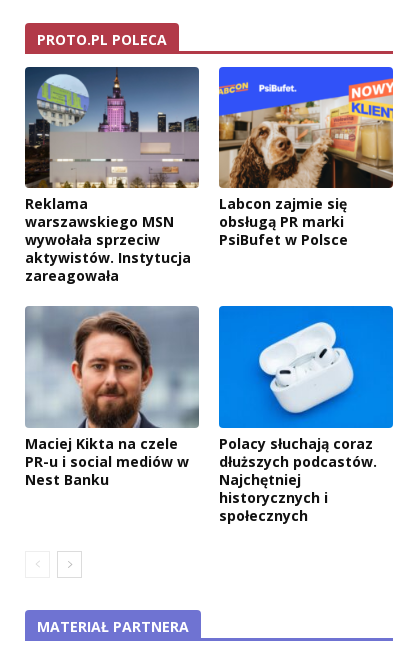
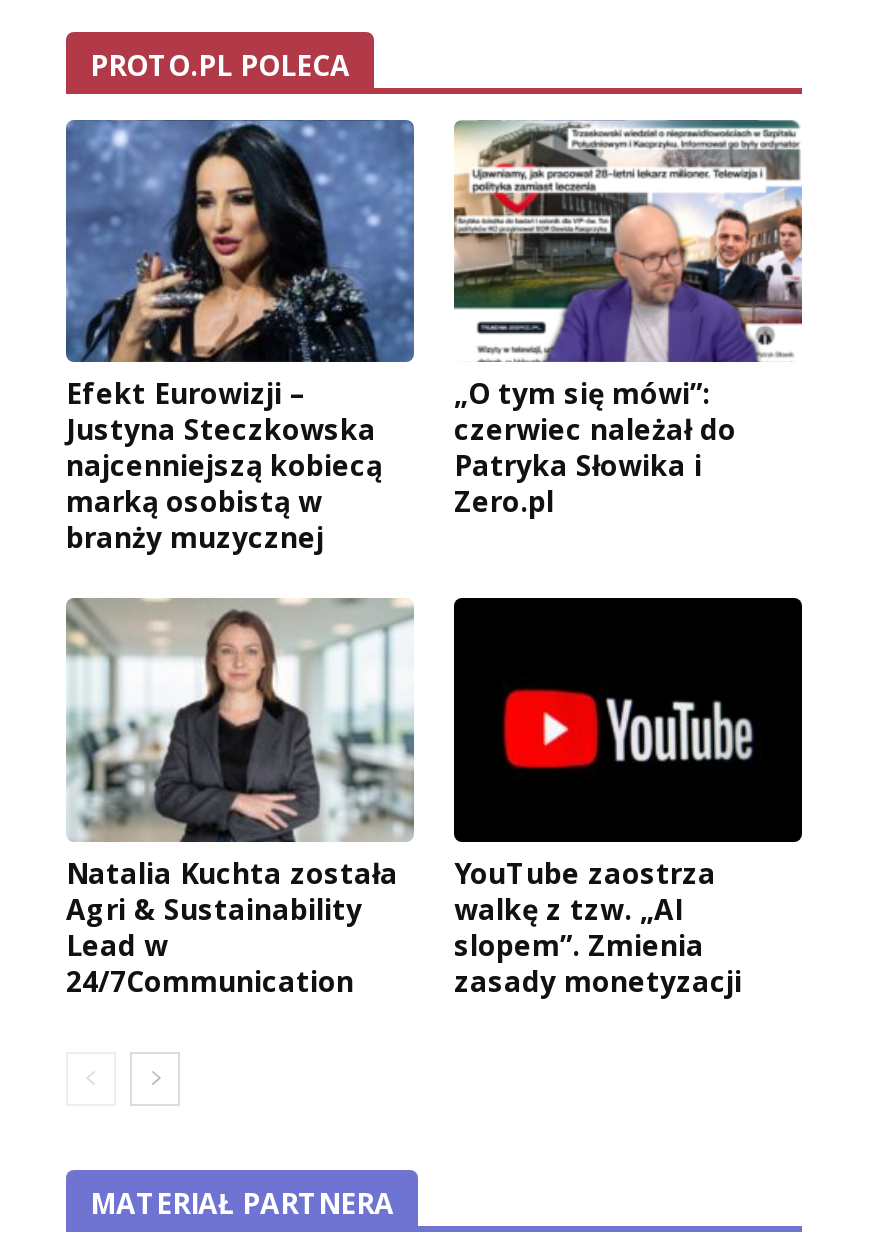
[24,67,200,285] [image] | Reklama | warszawskiego MSN | wywołała sprzeciw | aktywistów. Instytucja | zareagowała -> [64,120,414,557] [image] | Efekt Eurowizji – | Justyna Steczkowska | najcenniejszą kobiecą | marką osobistą w | branży muzycznej
[218,66,394,249] [image] | Labcon zajmie się | obsługą PR marki | PsiBufet w Polsce -> [454,118,802,521] [image] | „O tym się mówi”: | czerwiec należał do | Patryka Słowika i | Zero.pl
[25,306,200,489] [image] | Maciej Kikta na czele | PR-u i social mediów w | Nest Banku -> [66,598,414,1000] [image] | Natalia Kuchta została | Agri & Sustainability | Lead w | 24/7Communication
[218,305,394,525] [image] | Polacy słuchają coraz | dłuższych podcastów. | Najchętniej | historycznych i | społecznych -> [452,596,804,1000] [image] | YouTube zaostrza | walkę z tzw. „AI | slopem”. Zmienia | zasady monetyzacji

